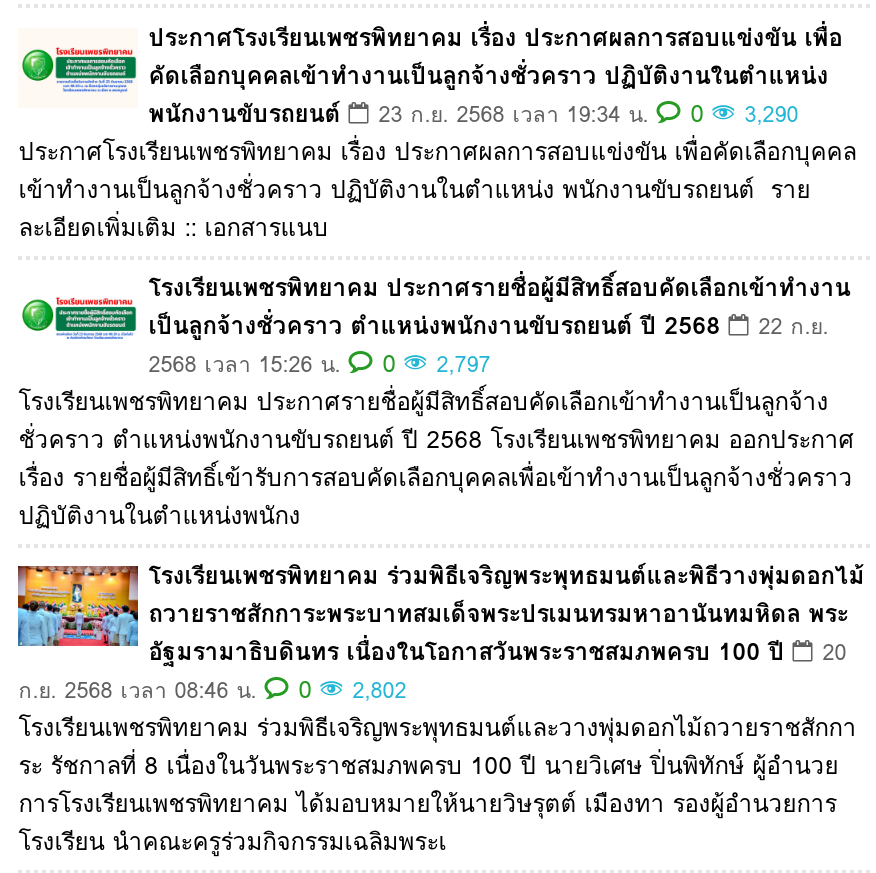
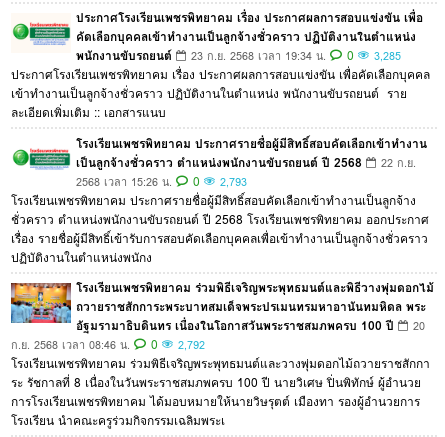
[148,93,798,131] พนักงานขับรถยนต์ 23 ก.ย. 2568 เวลา 19:34 น. 0 3,290 -> [76,46,401,65] พนักงานขับรถยนต์ 23 ก.ย. 2568 เวลา 19:34 น. 0 3,285
[148,343,490,381] 2568 เวลา 15:26 น. 0 2,797 -> [76,172,247,191] 2568 เวลา 15:26 น. 0 2,793
[18,670,406,708] ก.ย. 2568 เวลา 08:46 น. 0 2,802 -> [11,335,205,354] ก.ย. 2568 เวลา 08:46 น. 0 2,792

